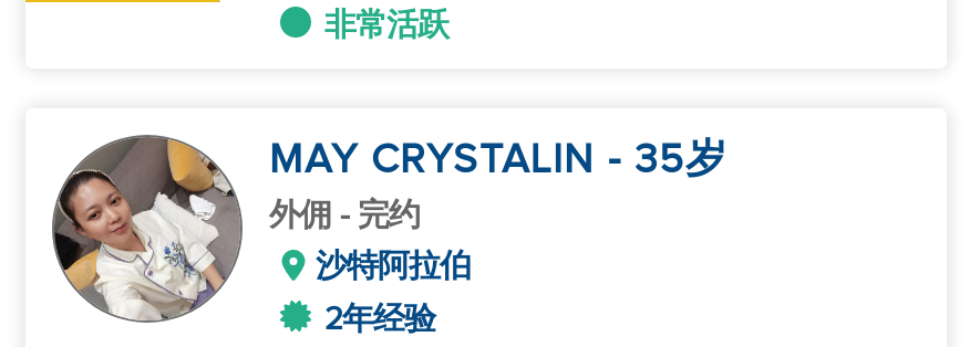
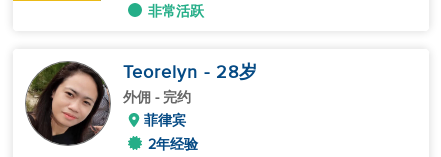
[52,137,728,323] [image] | MAY CRYSTALIN - 35岁 -> [26,62,258,146] [image] | Teorelyn - 28岁
[316,248,471,285] 沙特阿拉伯 -> [144,112,186,129] 菲律宾

